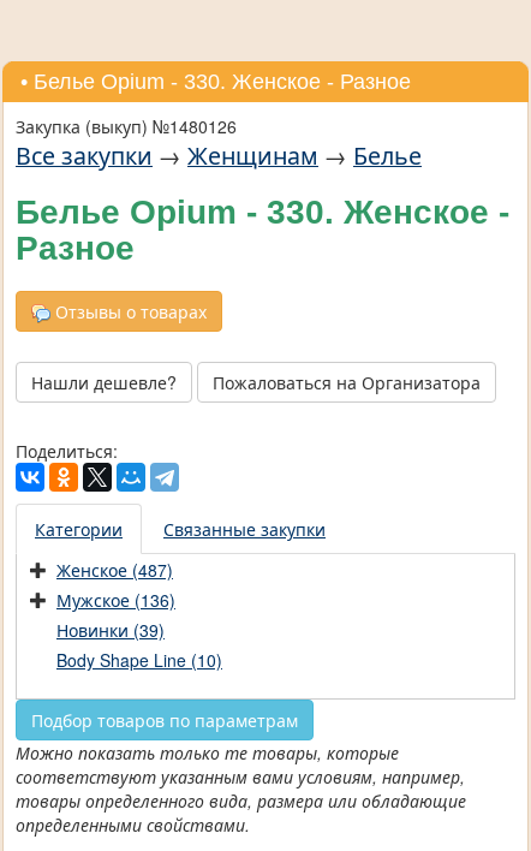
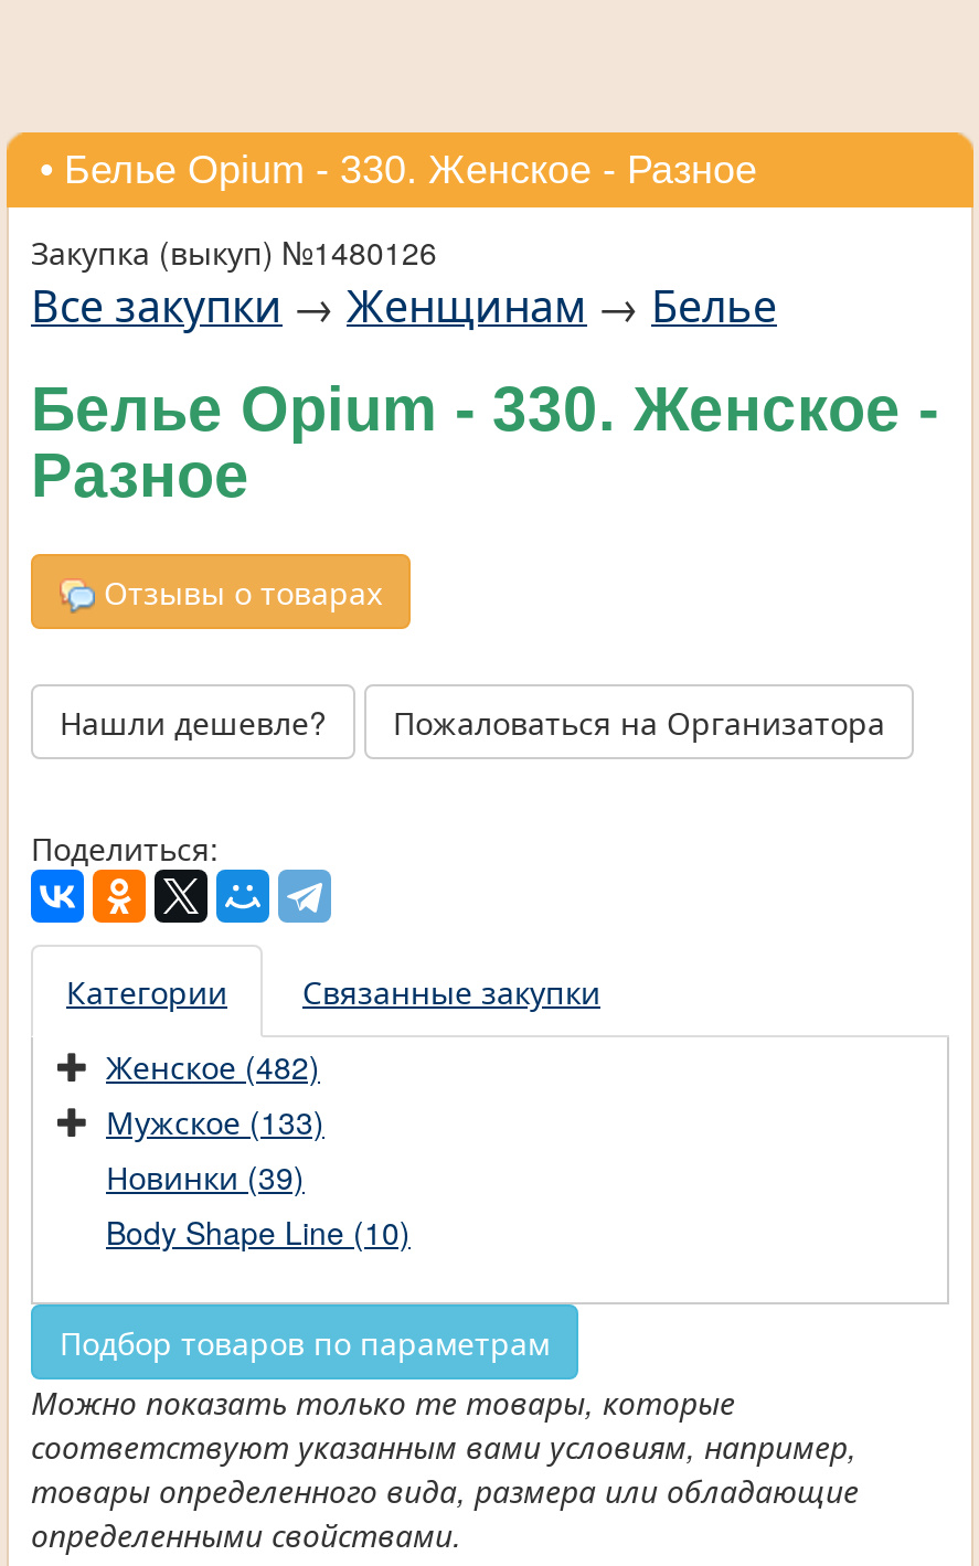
[56,558,173,582] Женское (487) -> [106,1045,320,1089] Женское (482)
[56,588,175,612] Мужское (136) -> [106,1100,324,1144] Мужское (133)

